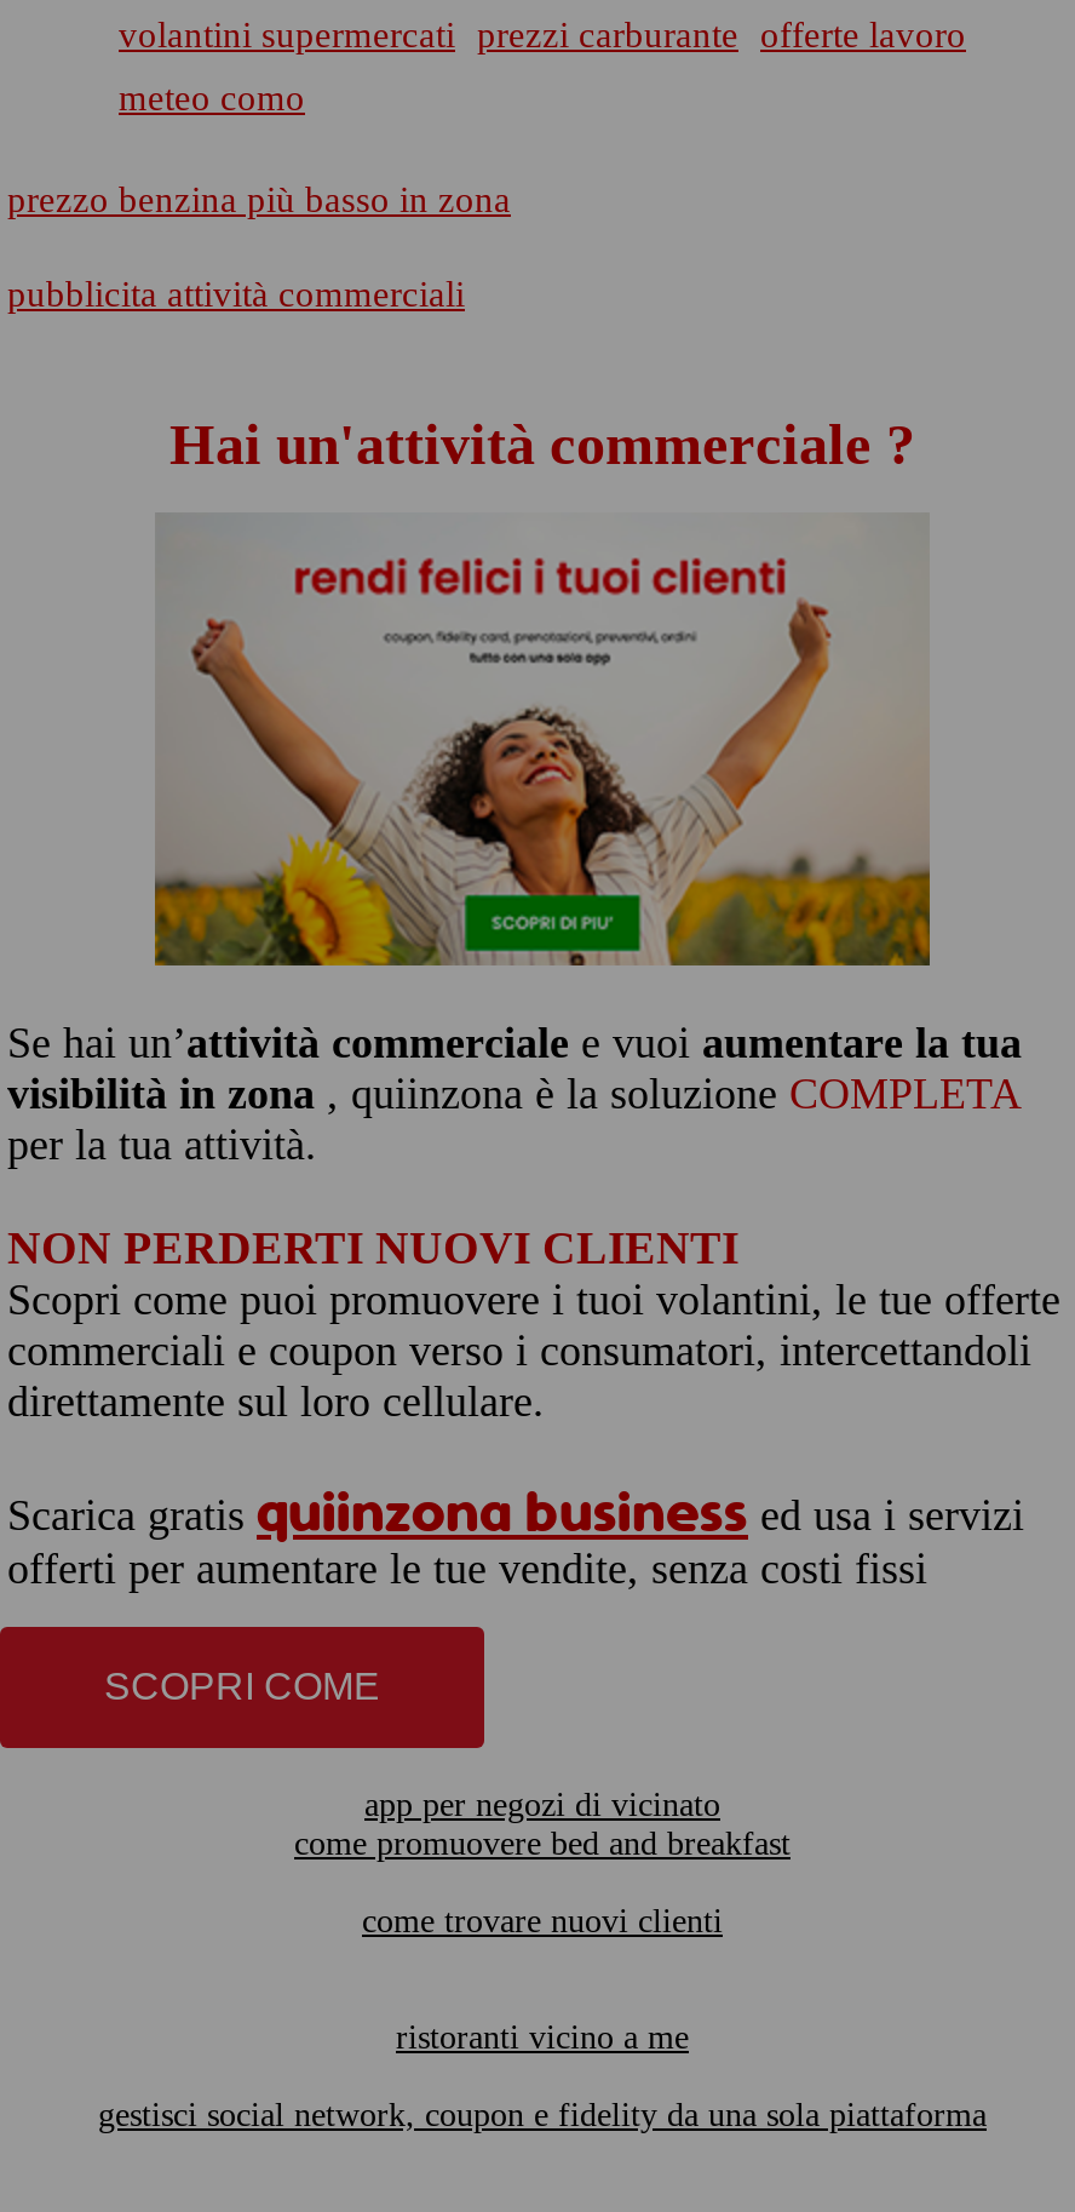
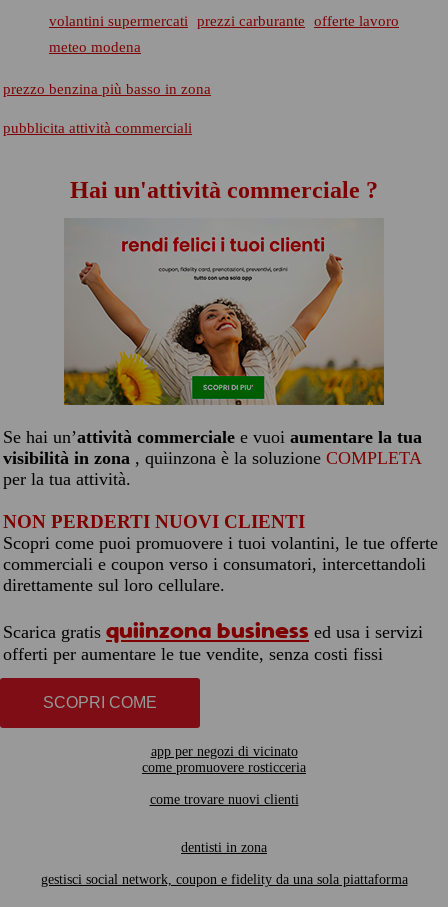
[119,79,305,118] meteo como -> [49,39,141,55] meteo modena
[294,1826,791,1862] come promuovere bed and breakfast -> [142,760,306,775] come promuovere rosticceria
[396,2019,689,2056] ristoranti vicino a me -> [181,840,267,855] dentisti in zona

